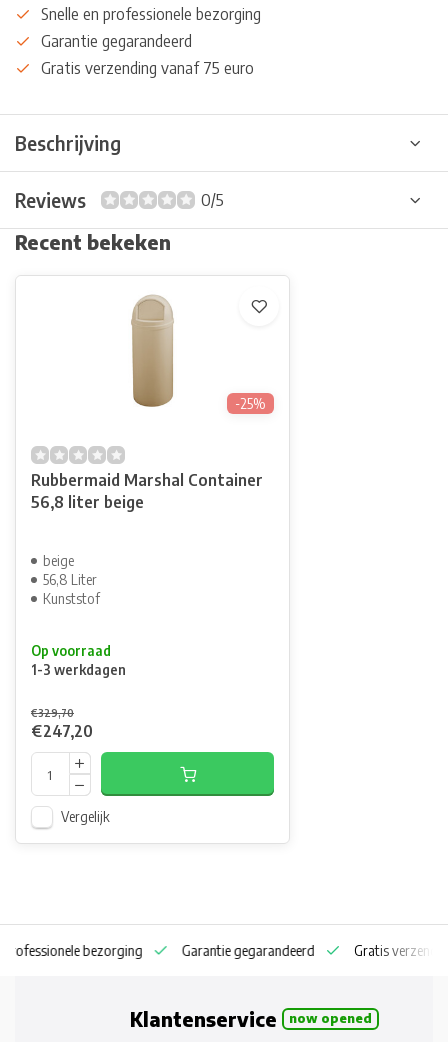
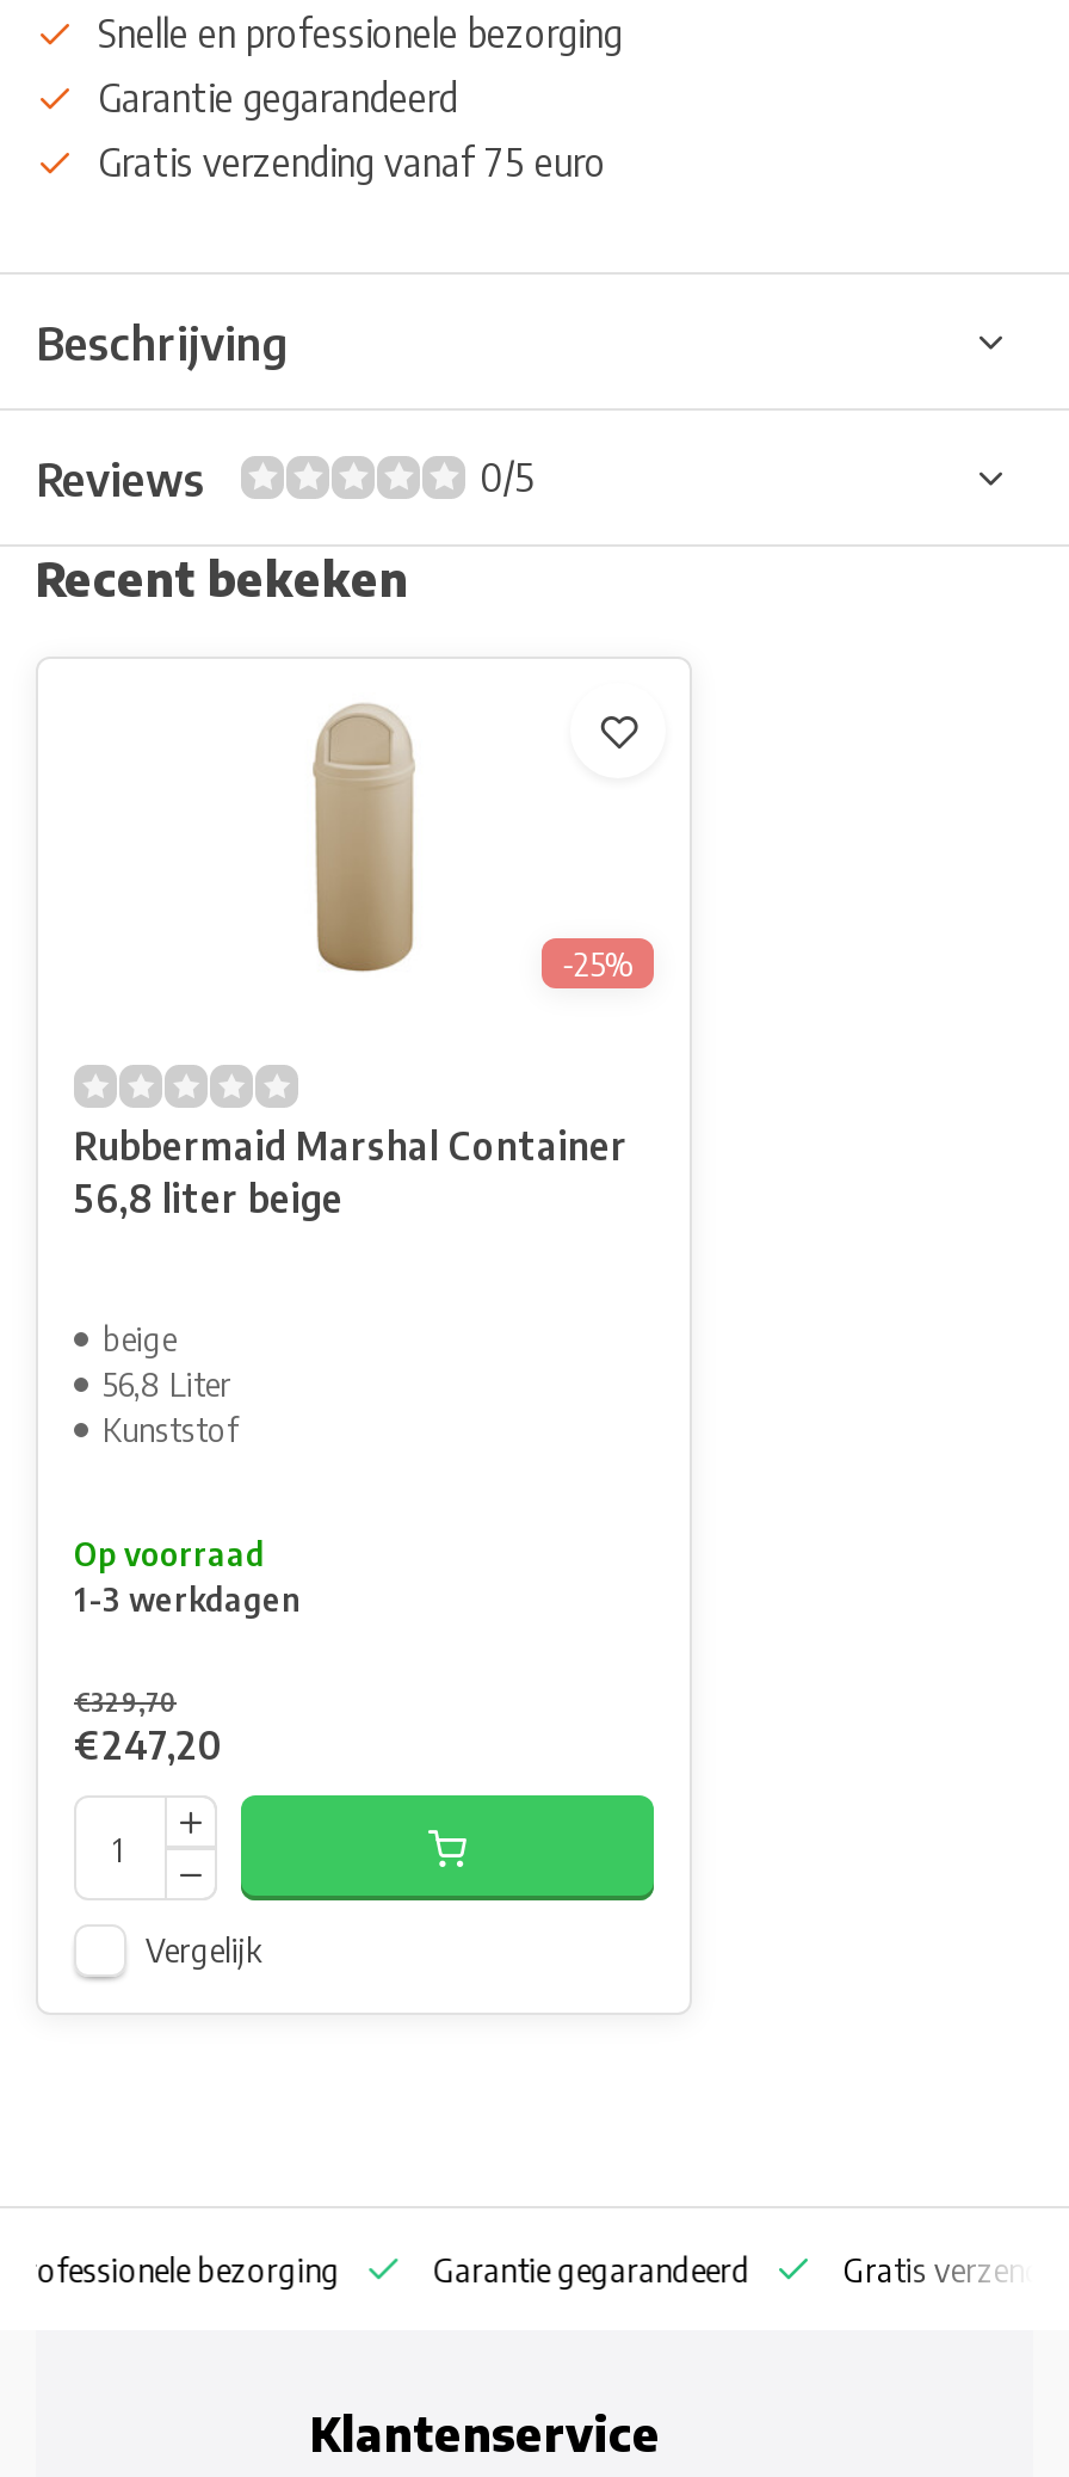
[289,1010,372,1026] now opened -> none

